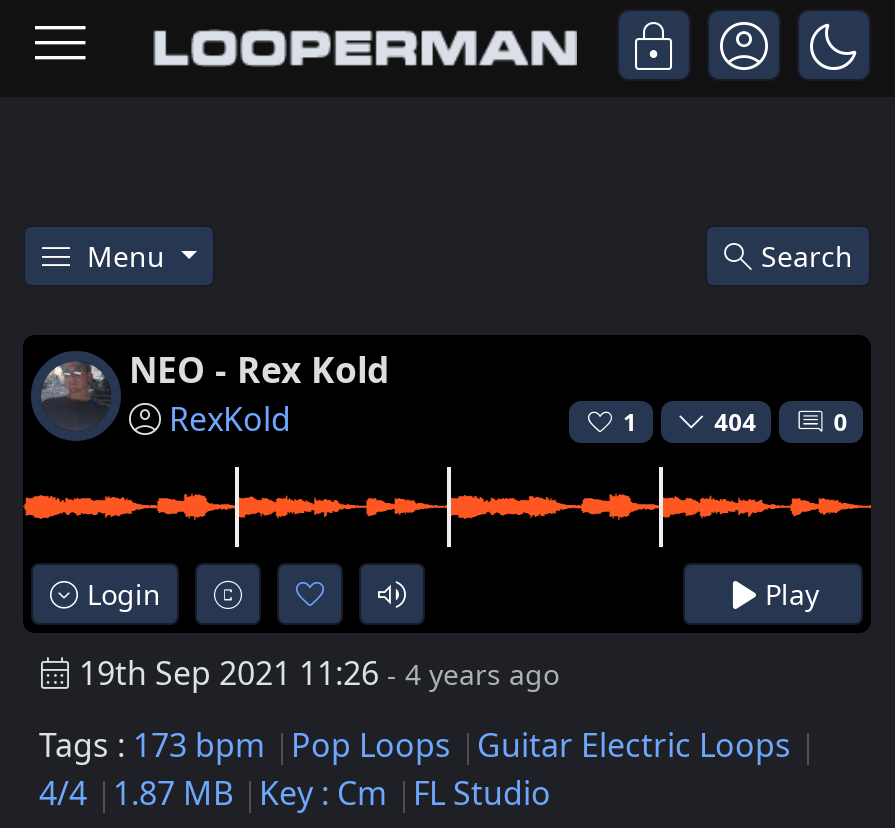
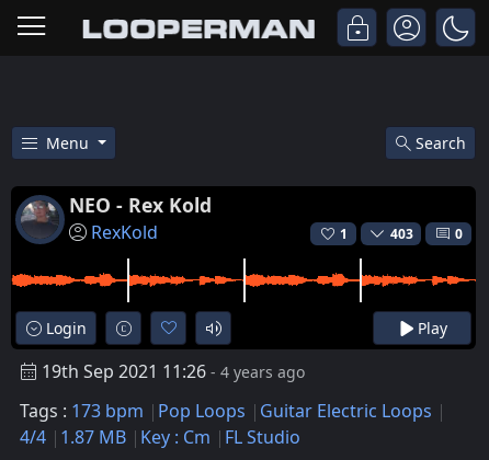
[714,405,756,439] 404 -> [390,225,413,243] 403

